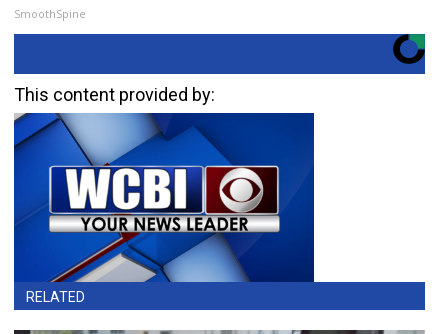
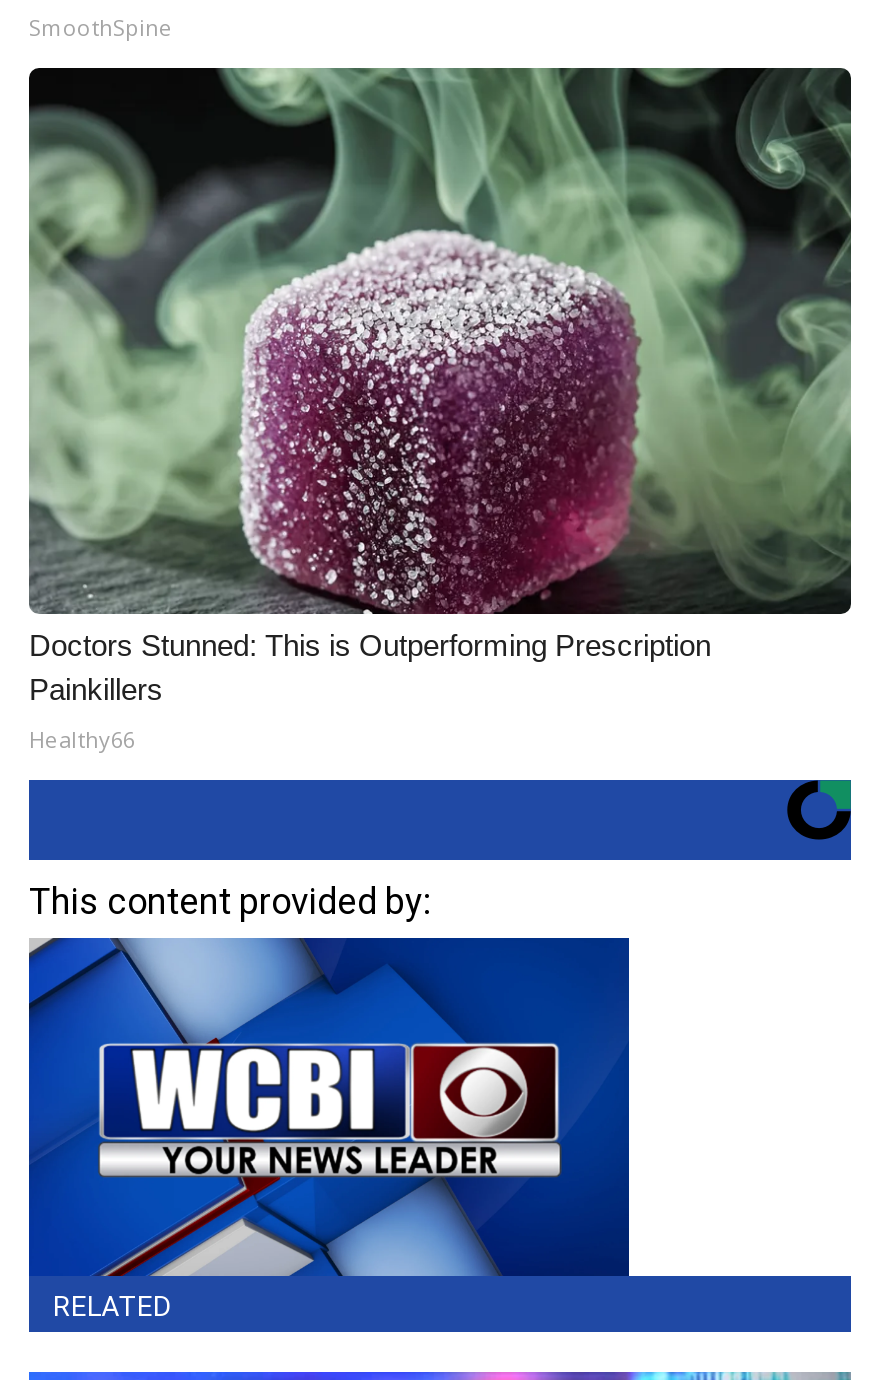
none -> [27,66,853,754] [image] | Doctors Stunned: This is Outperforming Prescription | Painkillers | Healthy66

